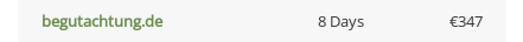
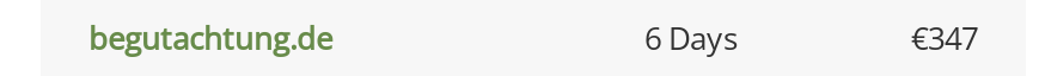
[317,10,363,32] 8 Days -> [644,17,738,59] 6 Days

